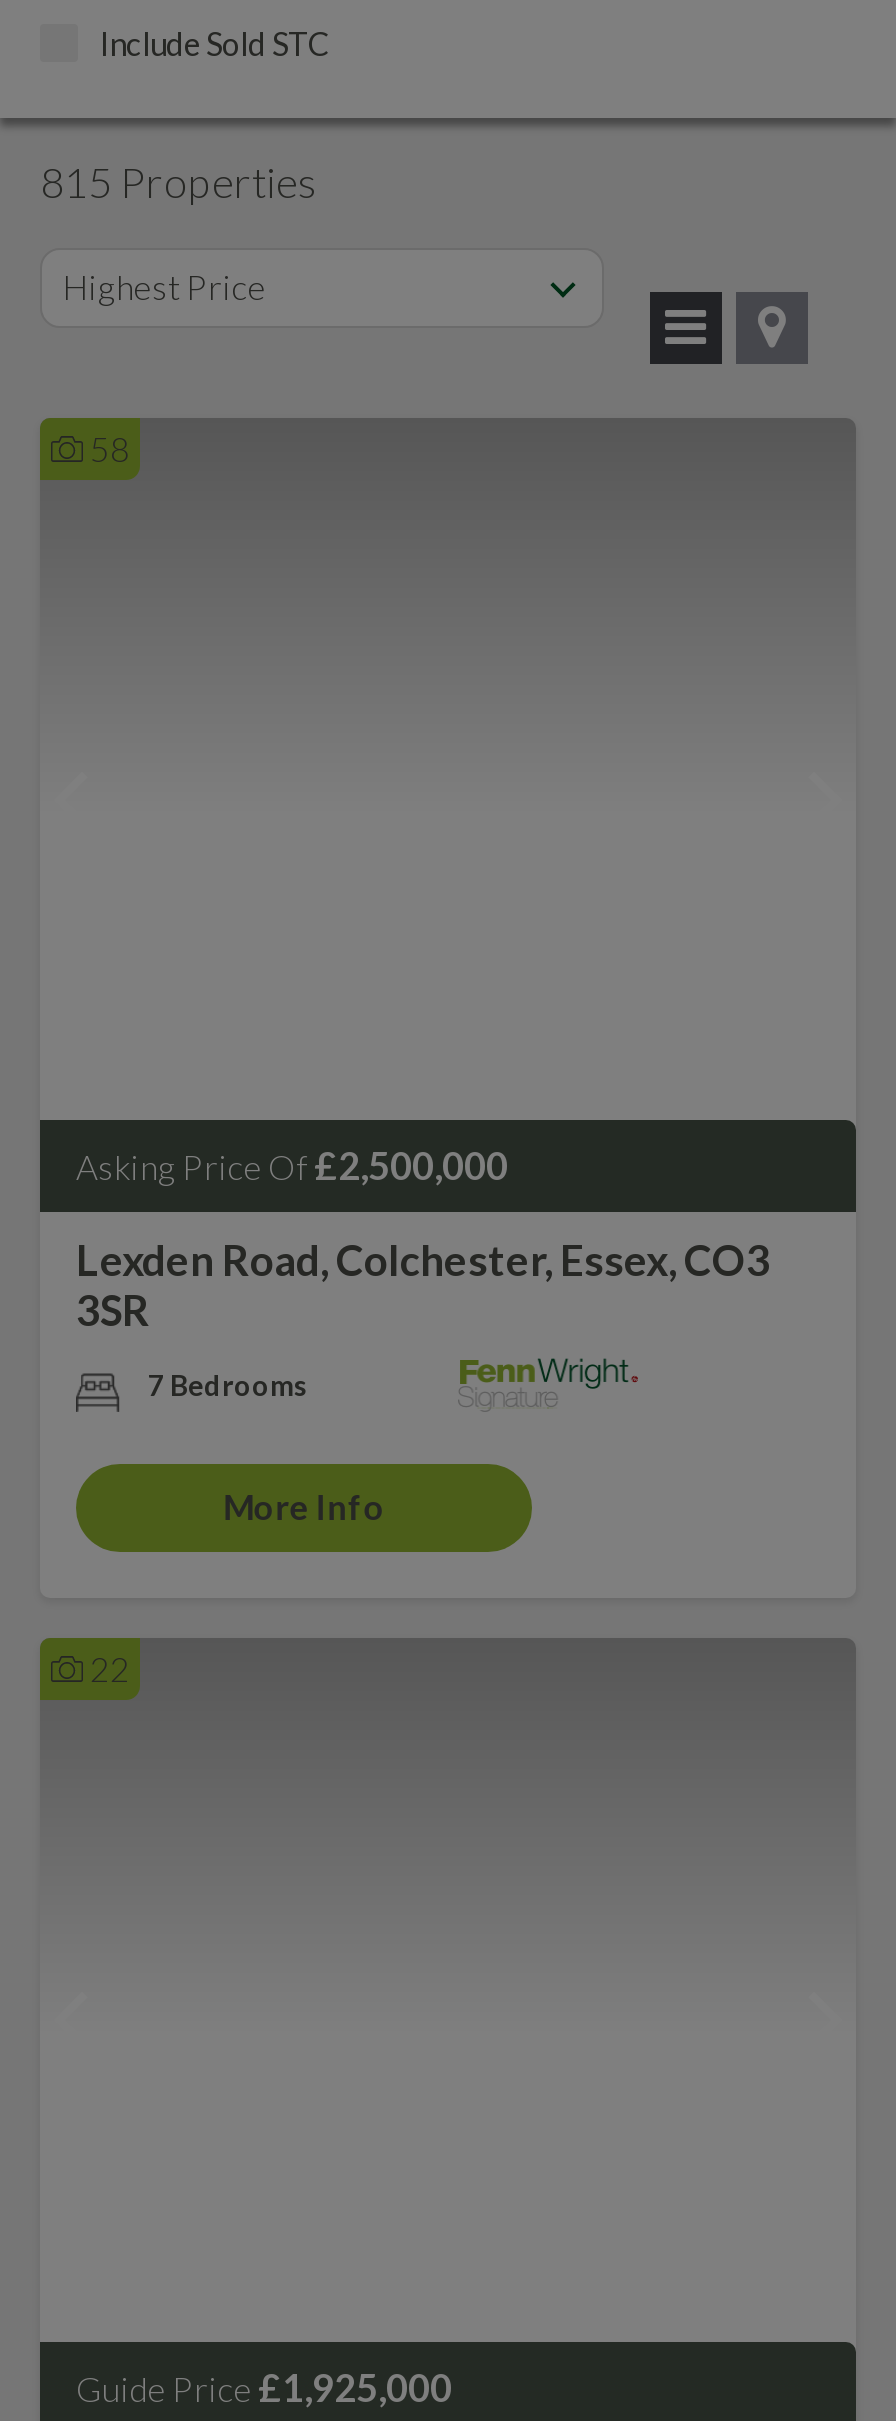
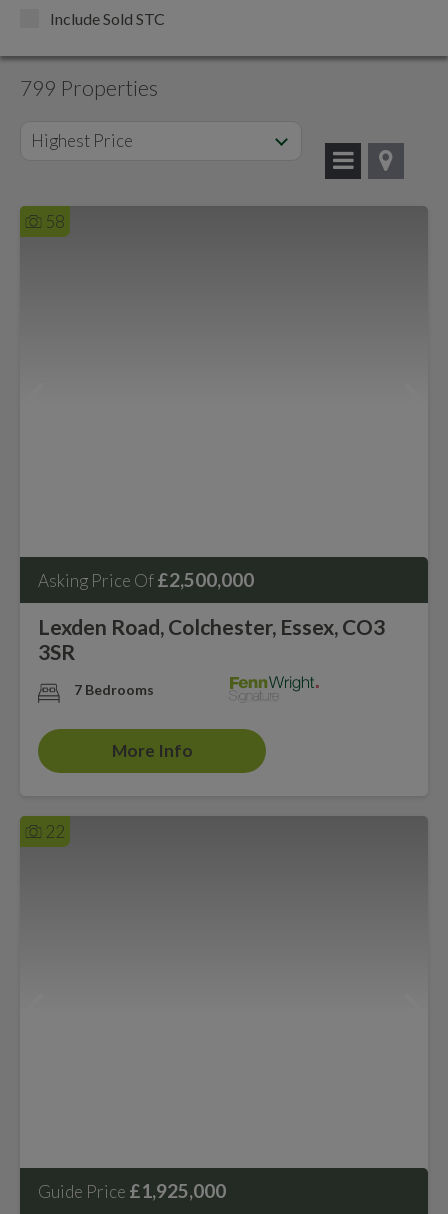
[40,156,316,206] 815 Properties -> [20,75,158,100] 799 Properties

